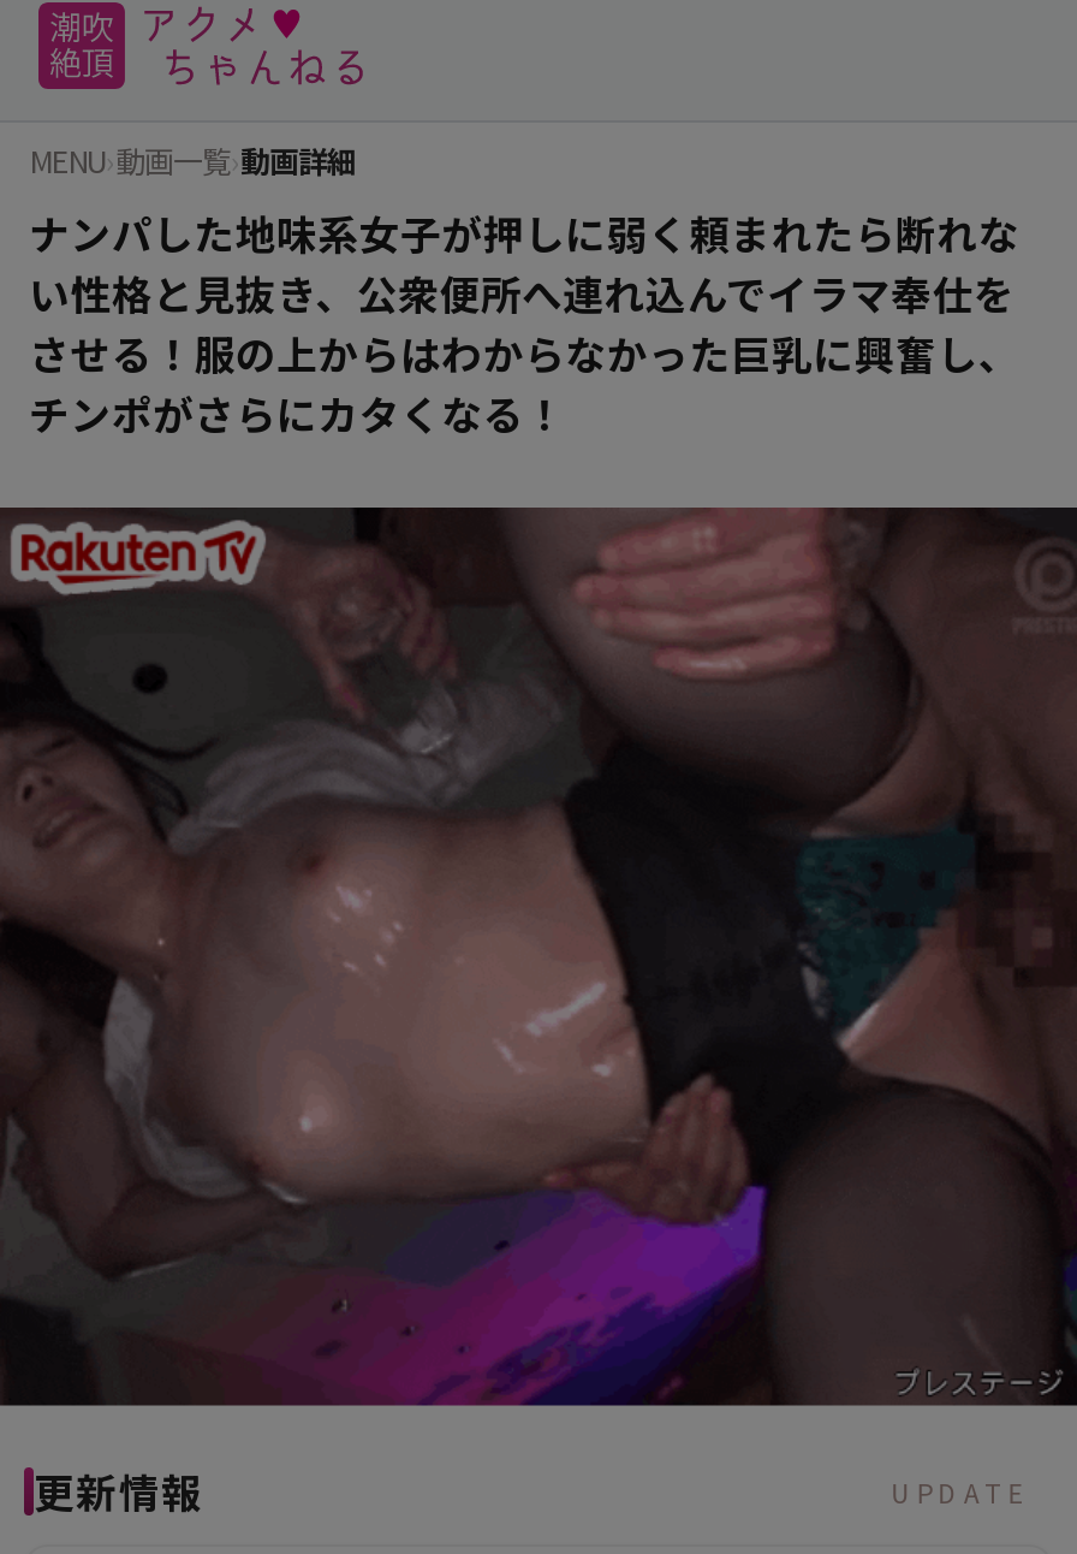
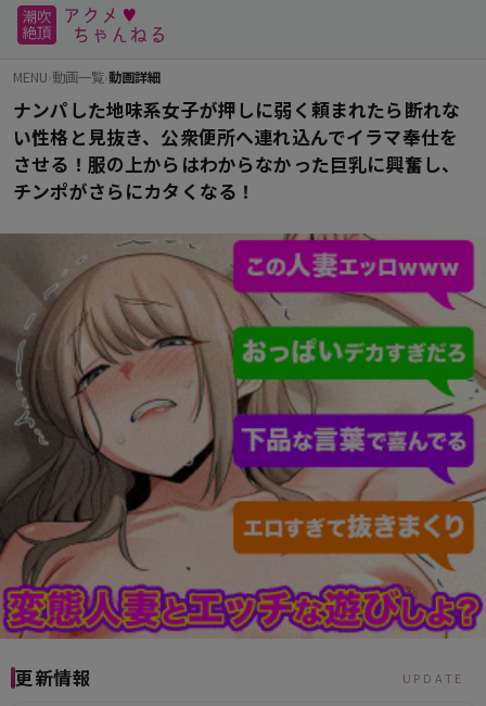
[7,505,1070,1407] [image] -> [3,234,483,640] [image]

